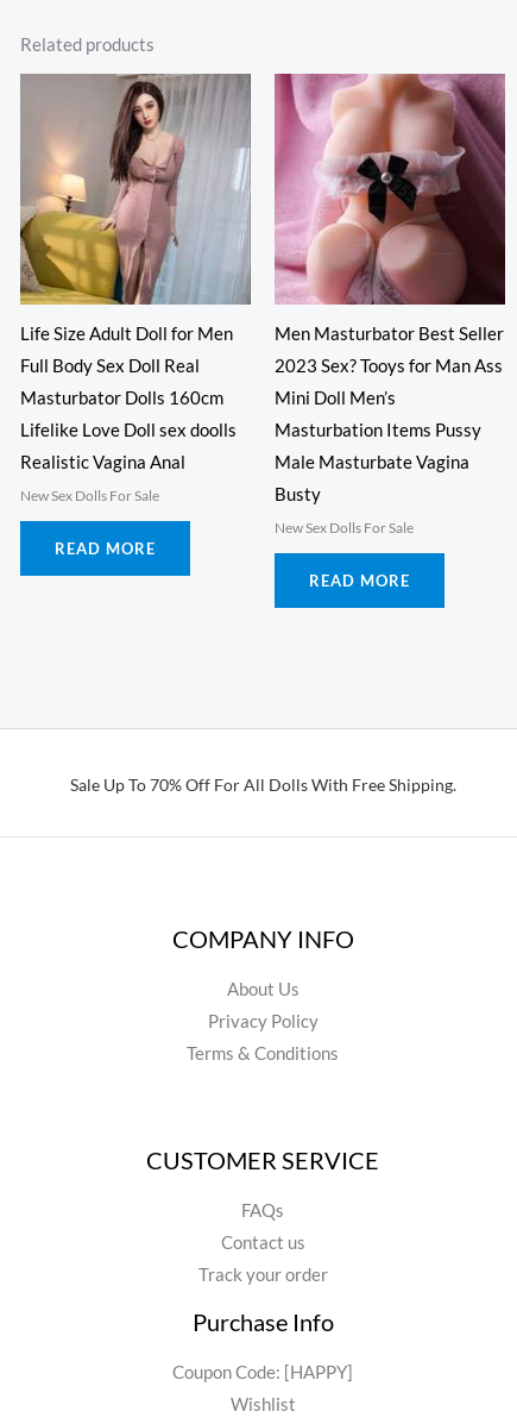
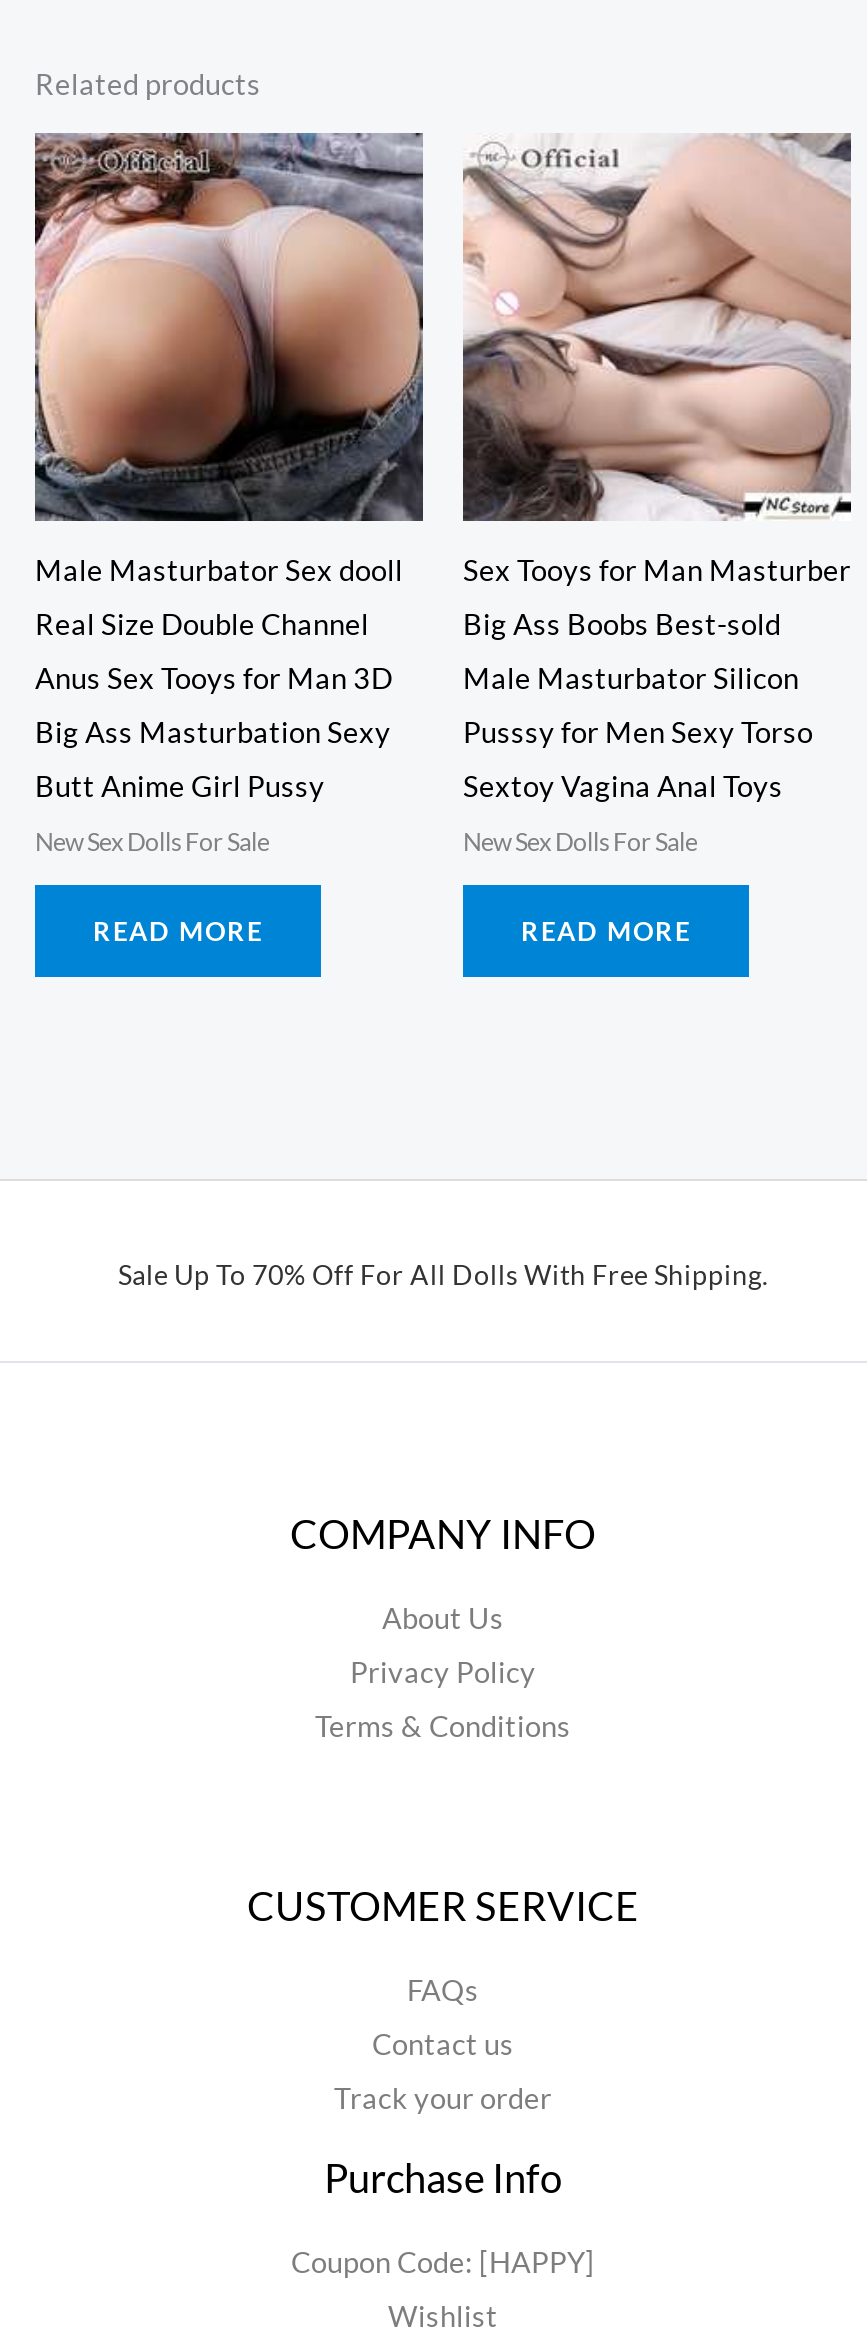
[19,74,251,344] [image] | Life Size Adult Doll for Men -> [33,133,423,587] [image] | Male Masturbator Sex dooll
[273,73,506,505] [image] | Men Masturbator Best Seller | 2023 Sex? Tooys for Man Ass | Mini Doll Men’s | Masturbation Items Pussy | Male Masturbate Vagina | Busty -> [461,133,851,803] [image] | Sex Tooys for Man Masturber | Big Ass Boobs Best-sold | Male Masturbator Silicon | Pusssy for Men Sexy Torso | Sextoy Vagina Anal Toys
[20,356,200,376] Full Body Sex Doll Real -> [35,607,369,641] Real Size Double Channel
[20,388,223,408] Masturbator Dolls 160cm -> [35,661,393,695] Anus Sex Tooys for Man 3D
[20,420,237,440] Lifelike Love Doll sex doolls -> [35,715,391,749] Big Ass Masturbation Sexy
[20,452,185,473] Realistic Vagina Anal -> [35,769,325,803] Butt Anime Girl Pussy

